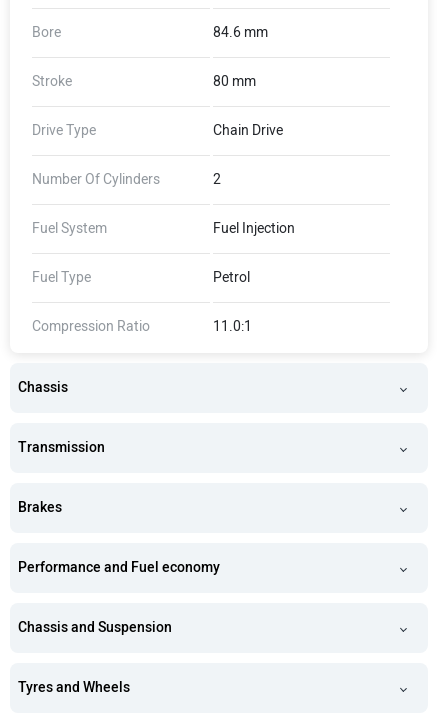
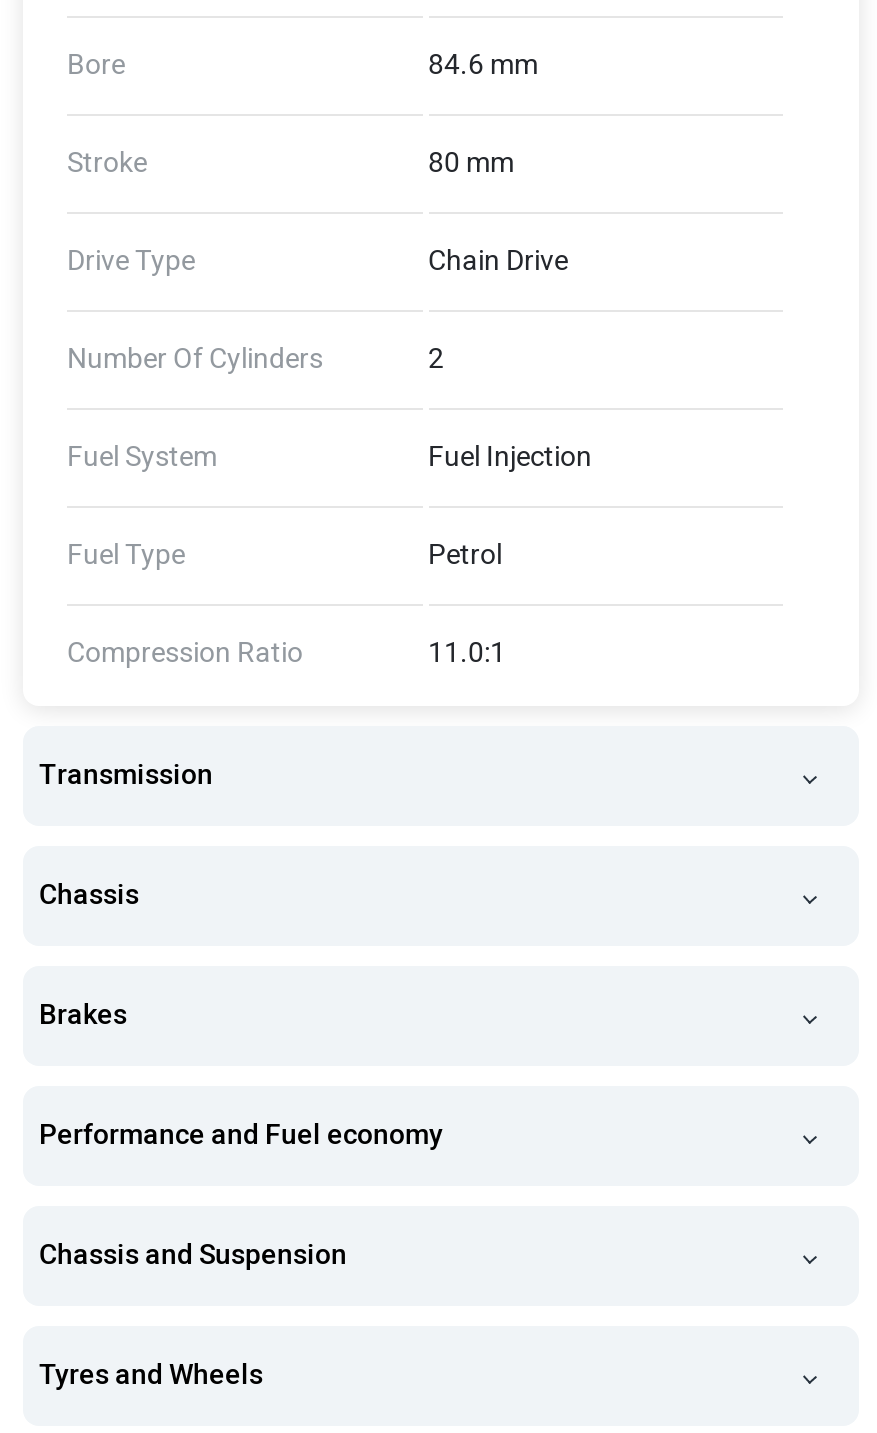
moved [18,379,68,396] -> [39,878,139,912]: Chassis
moved [18,439,105,456] -> [39,758,213,792]: Transmission

